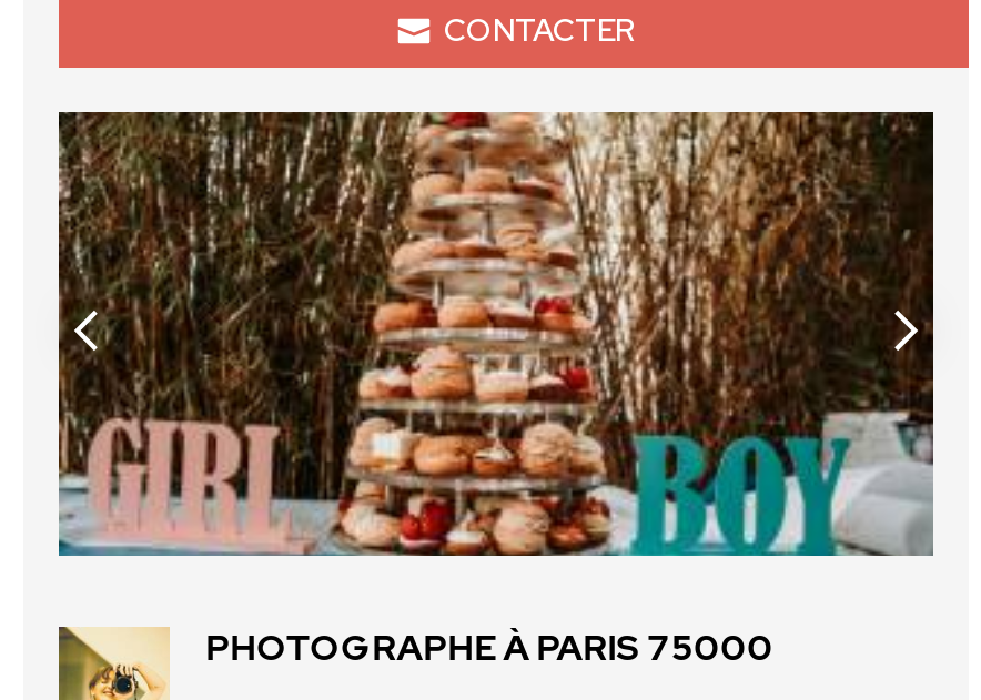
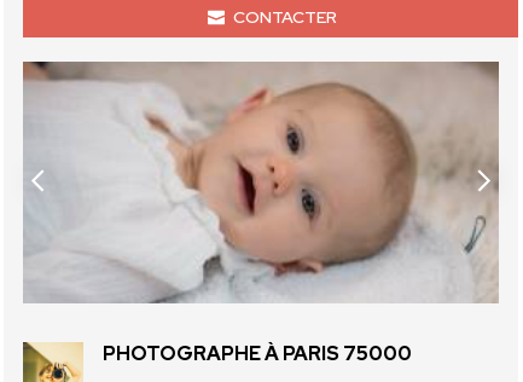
[57,112,936,558] [image] -> [22,60,500,303] [image]

